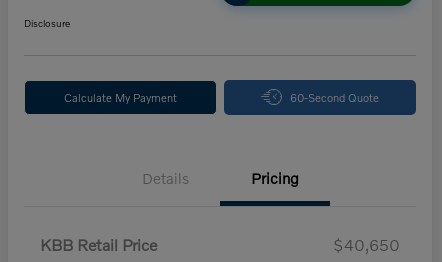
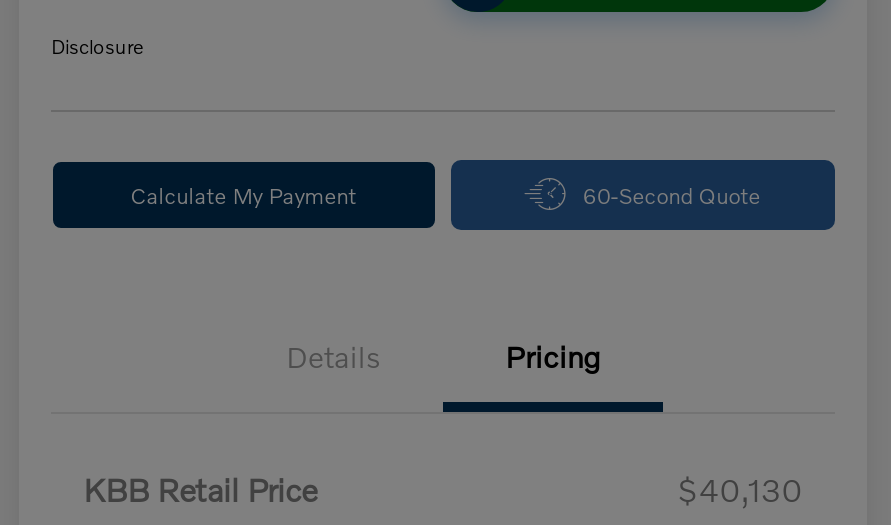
[333,235,400,254] $40,650 -> [677,469,803,507] $40,130

